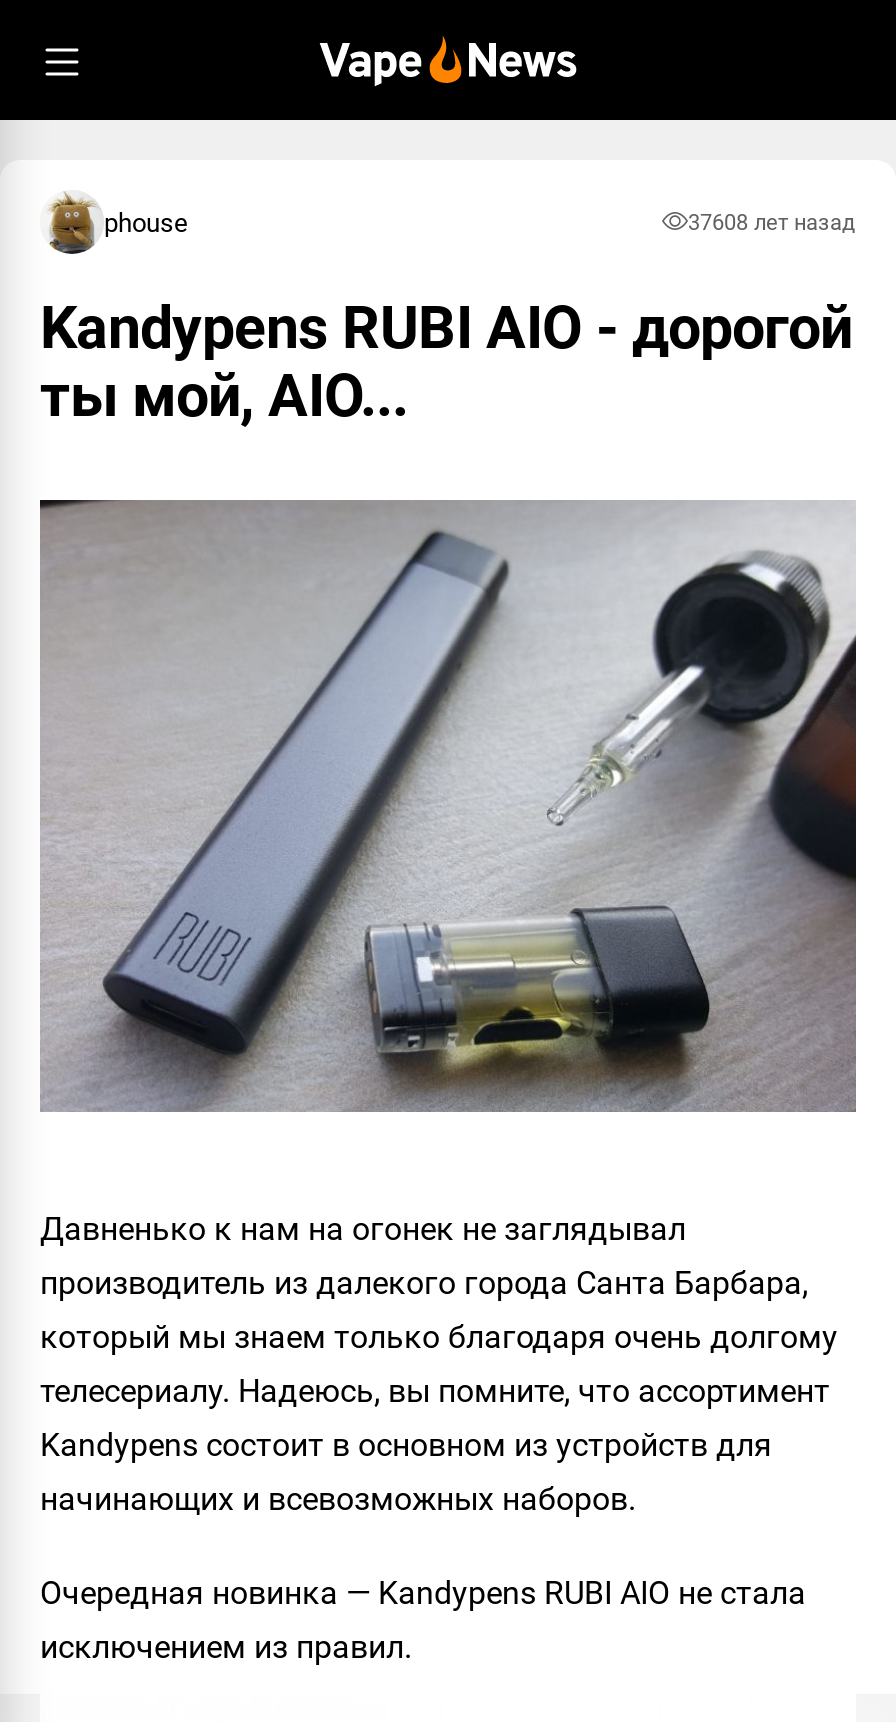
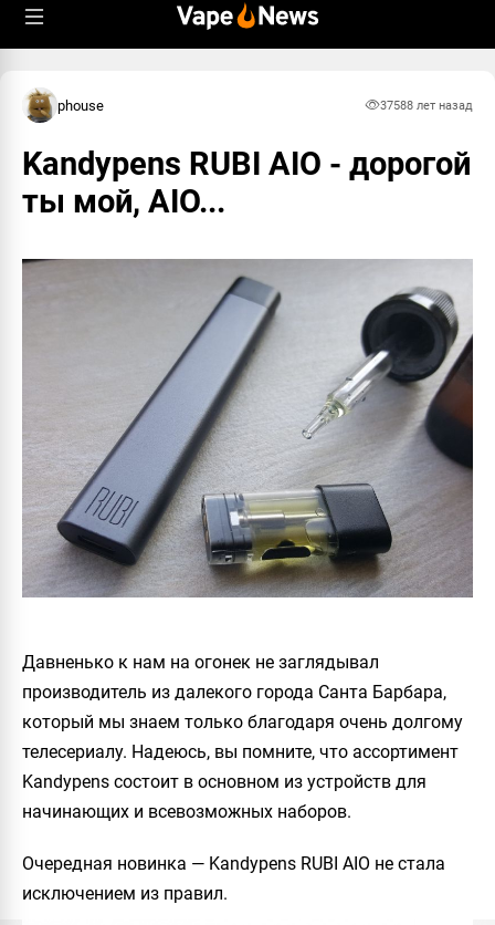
[688,209,856,235] 37608 лет назад -> [380,98,473,112] 37588 лет назад

